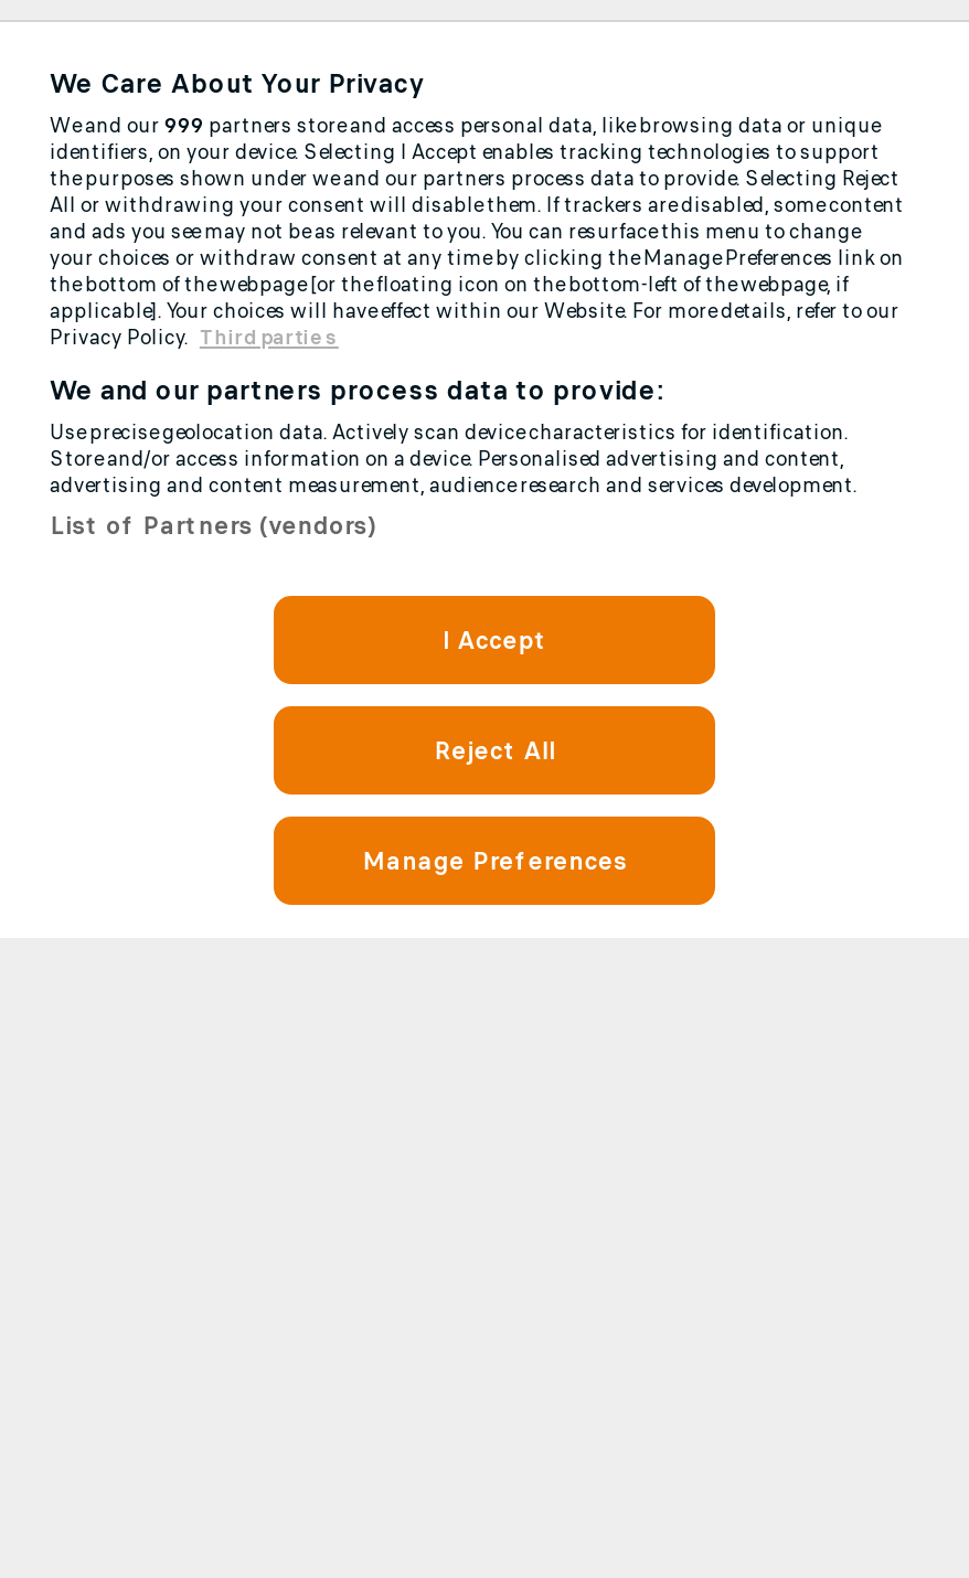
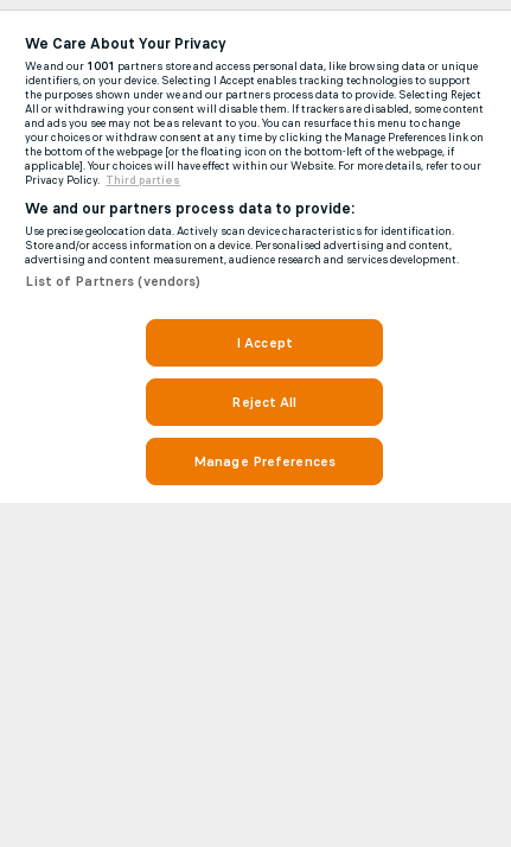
[49,113,879,139] We and our 999 partners store and access personal data, like browsing data or unique -> [25,59,478,74] We and our 1001 partners store and access personal data, like browsing data or unique

